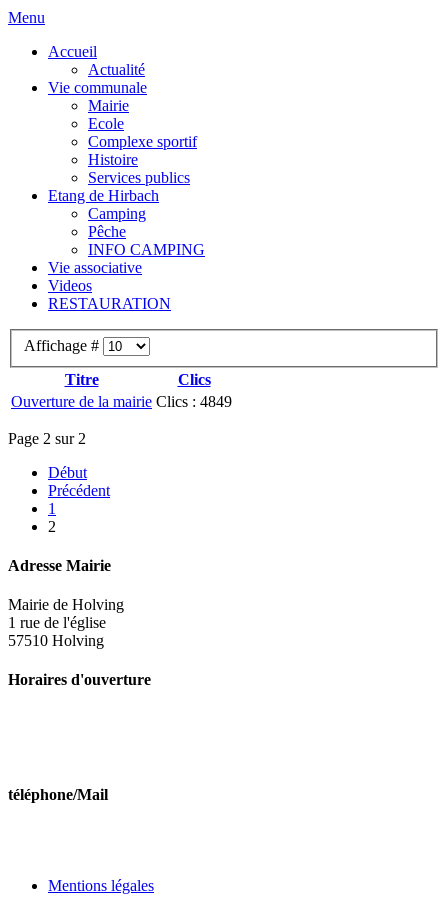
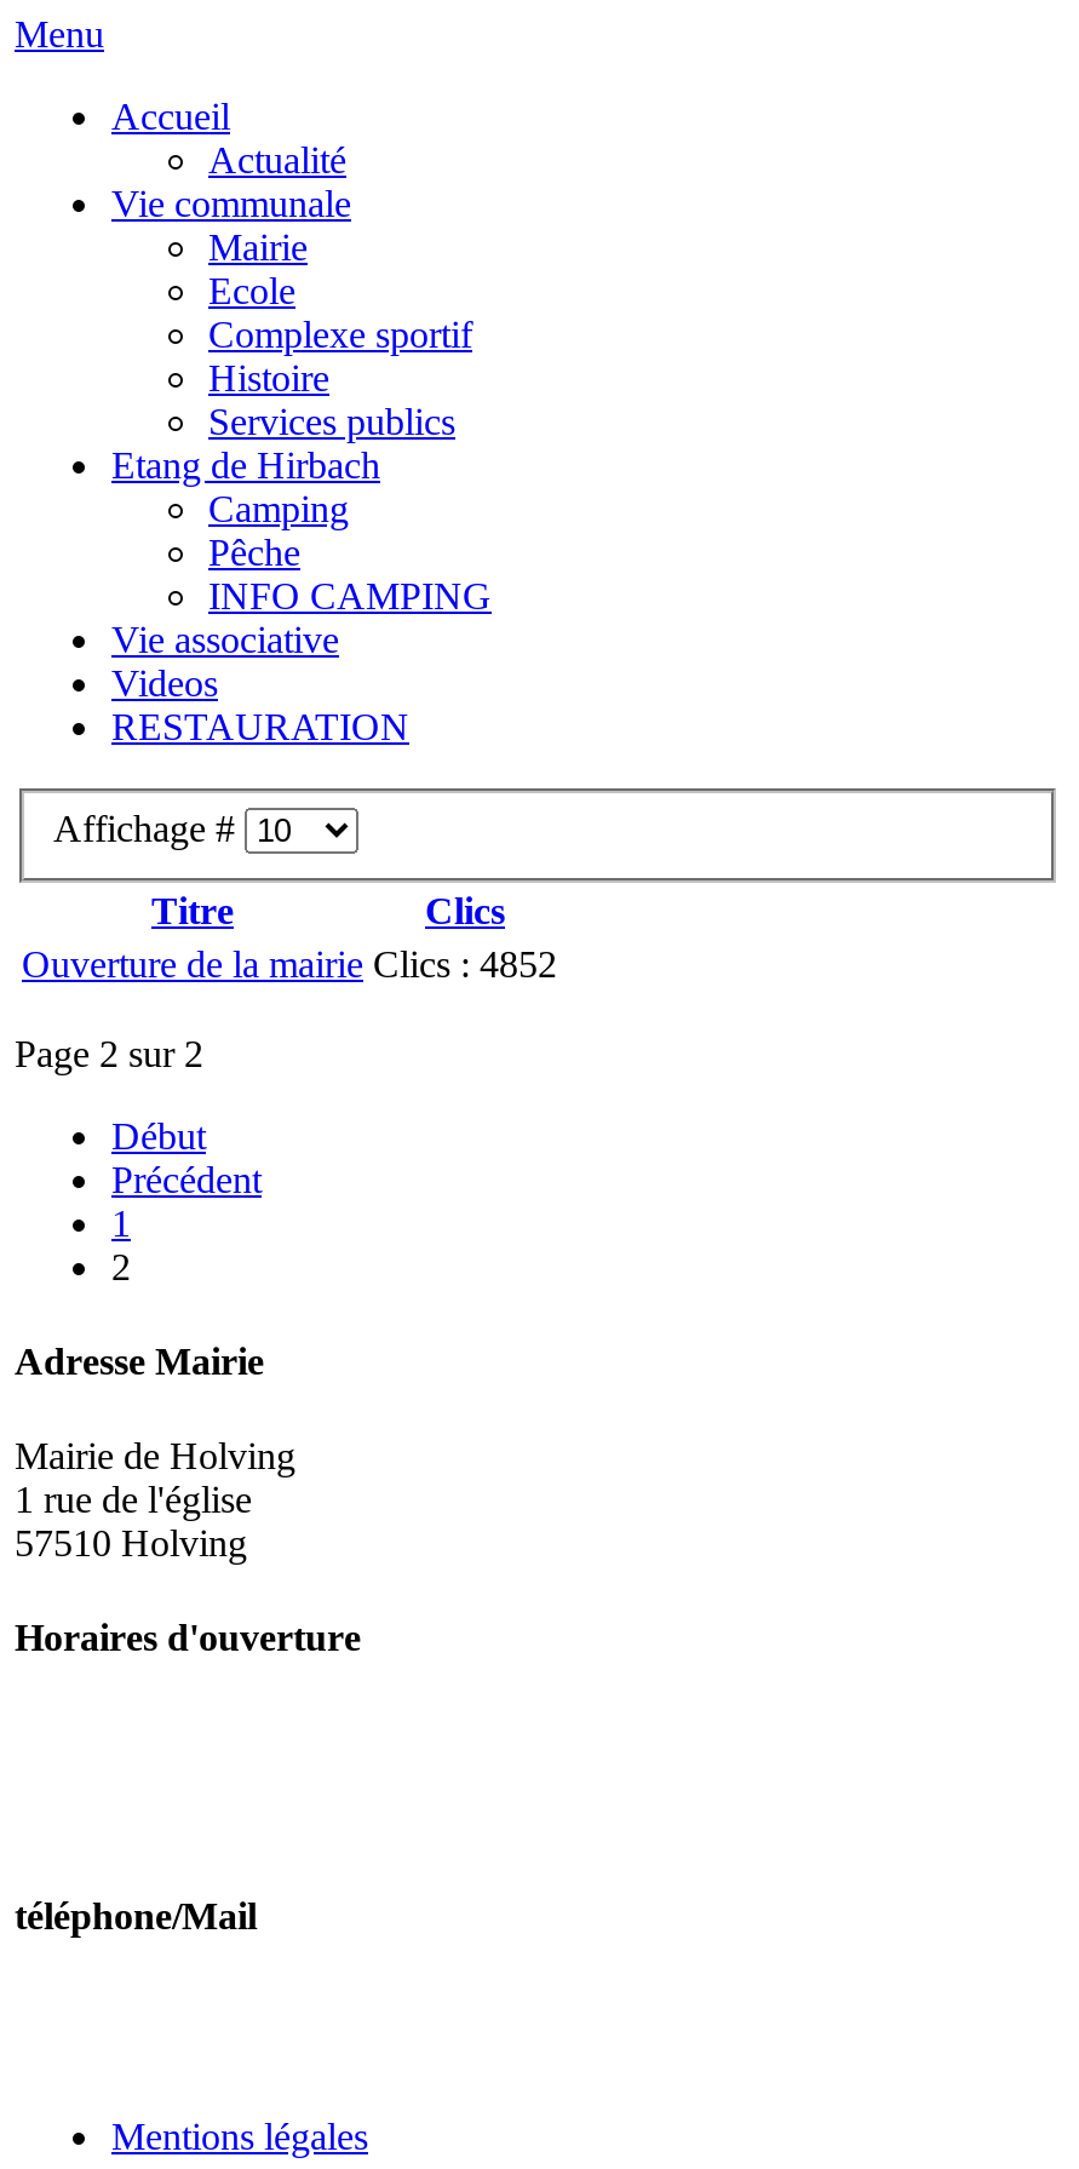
[11,393,232,410] Ouverture de la mairie Clics : 4849 -> [22,942,557,984] Ouverture de la mairie Clics : 4852

